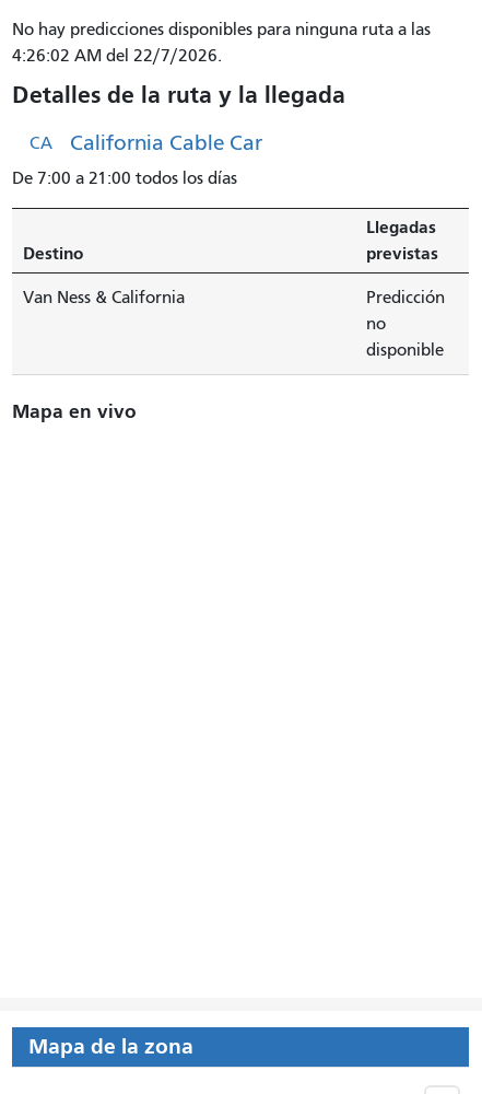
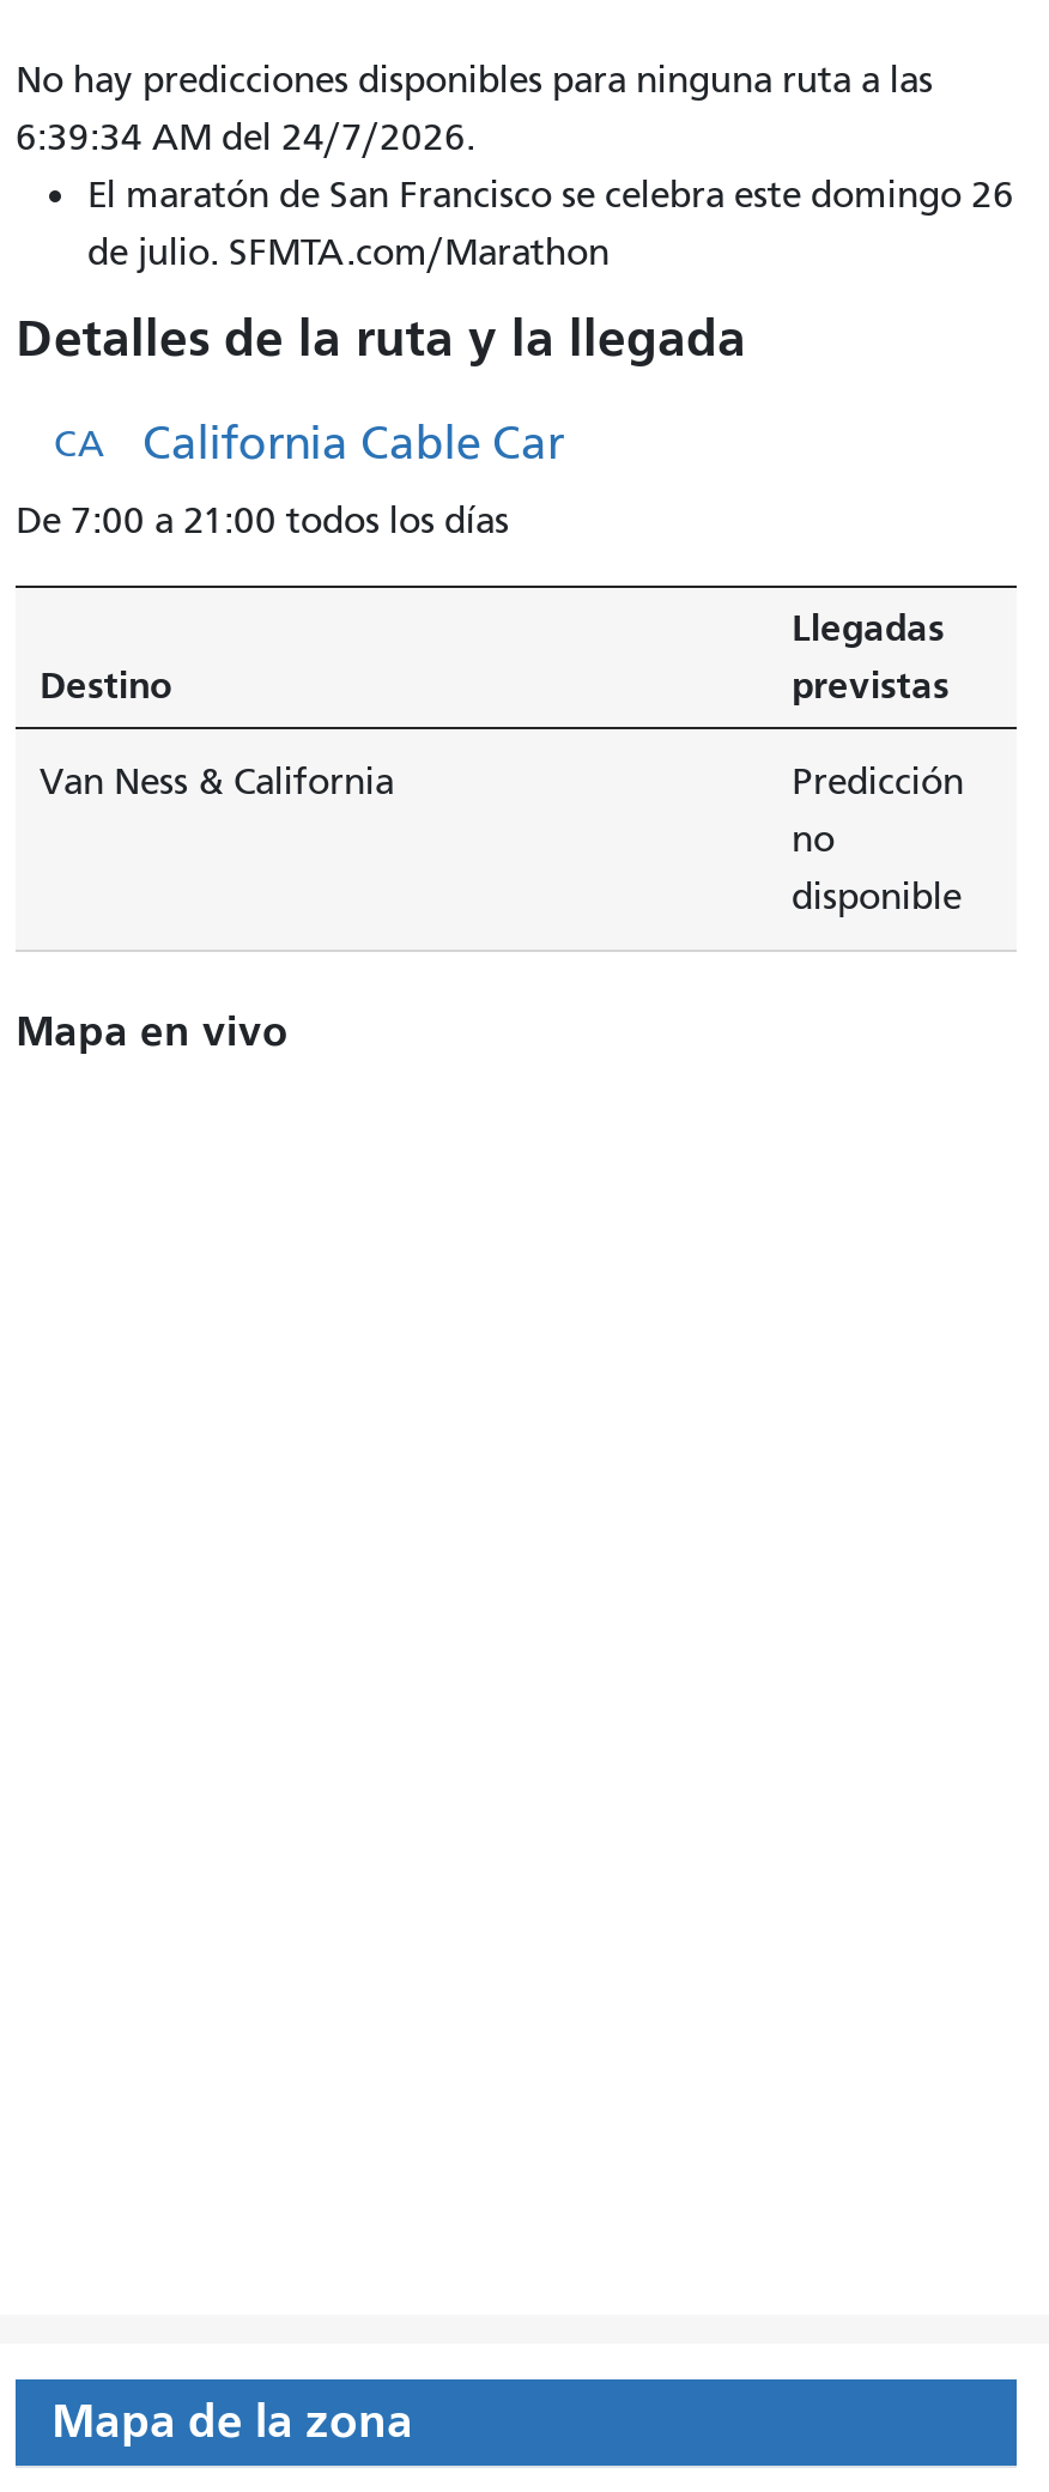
[12,46,222,65] 4:26:02 AM del 22/7/2026. -> [16,115,1014,273] 6:39:34 AM del 24/7/2026. | El maratón de San Francisco se celebra este domingo 26 | de julio. SFMTA.com/Marathon

